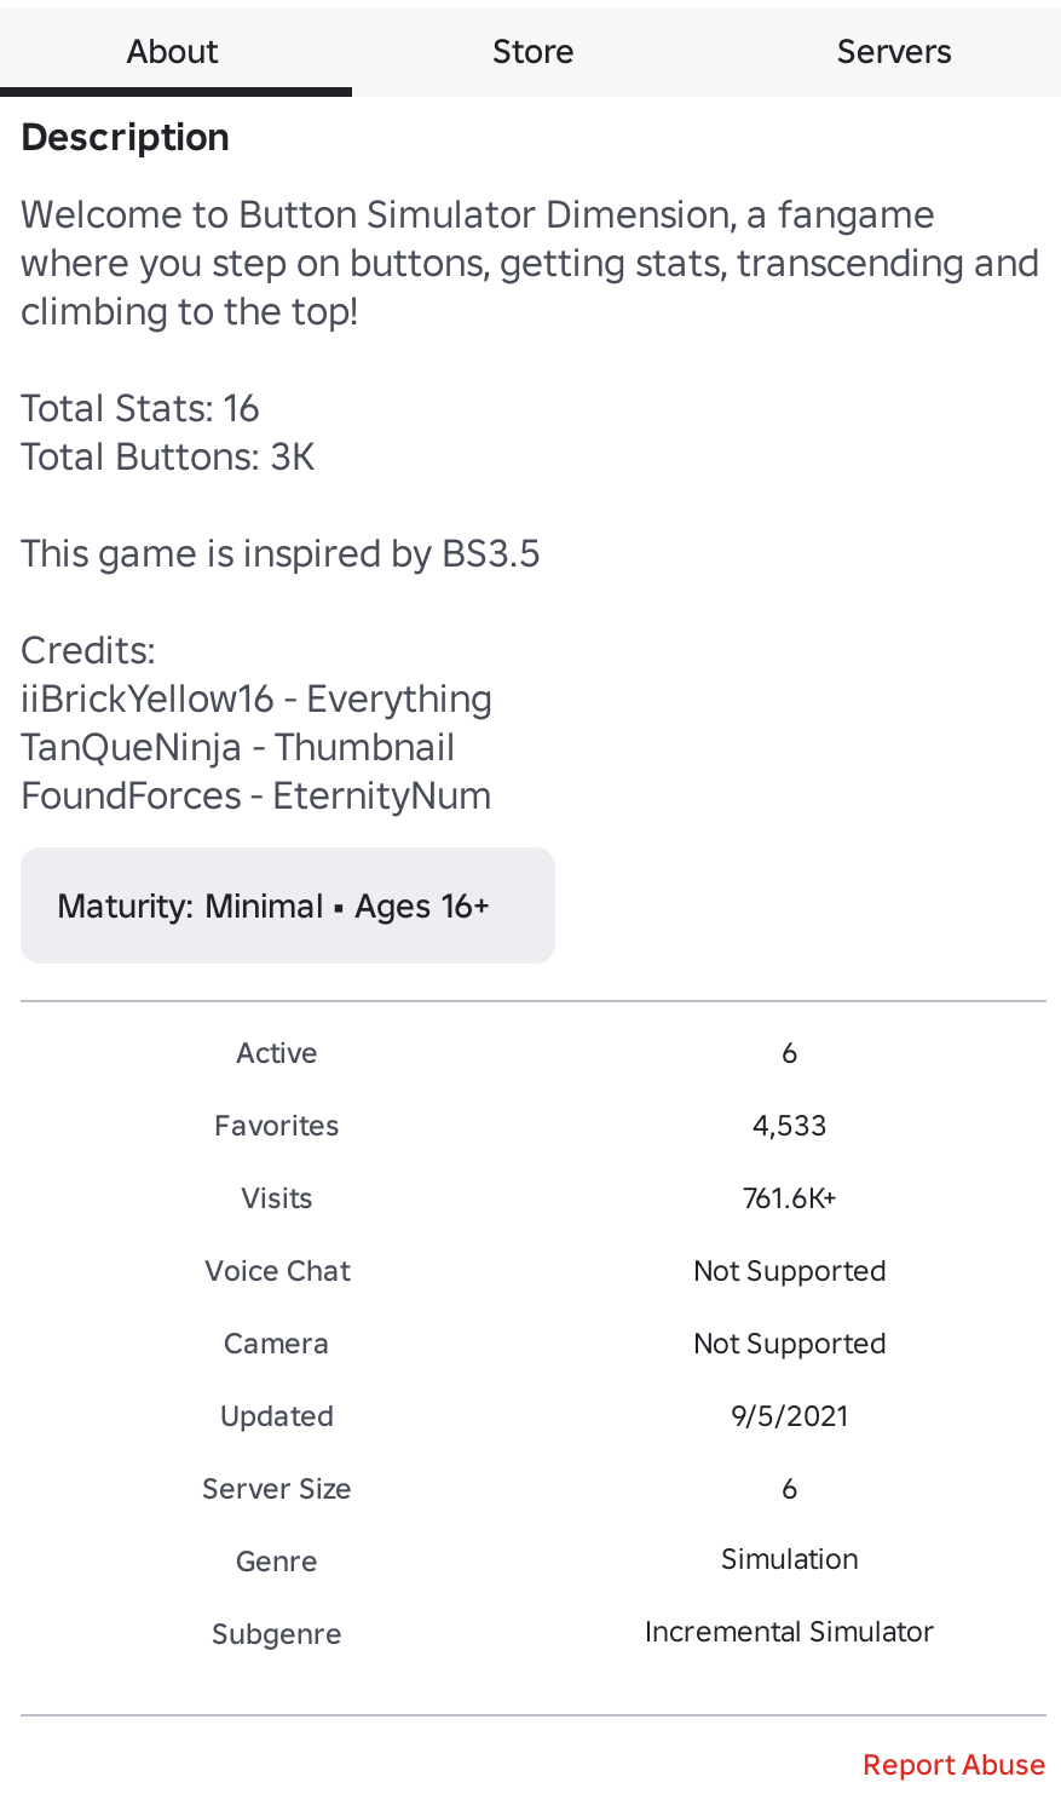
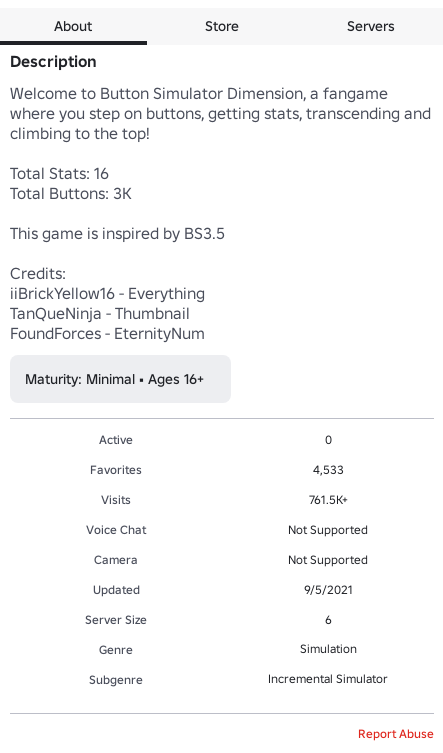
[782,1033,798,1069] 6 -> [324,431,331,446] 0
[743,1178,837,1214] 761.6K+ -> [308,491,347,506] 761.5K+

